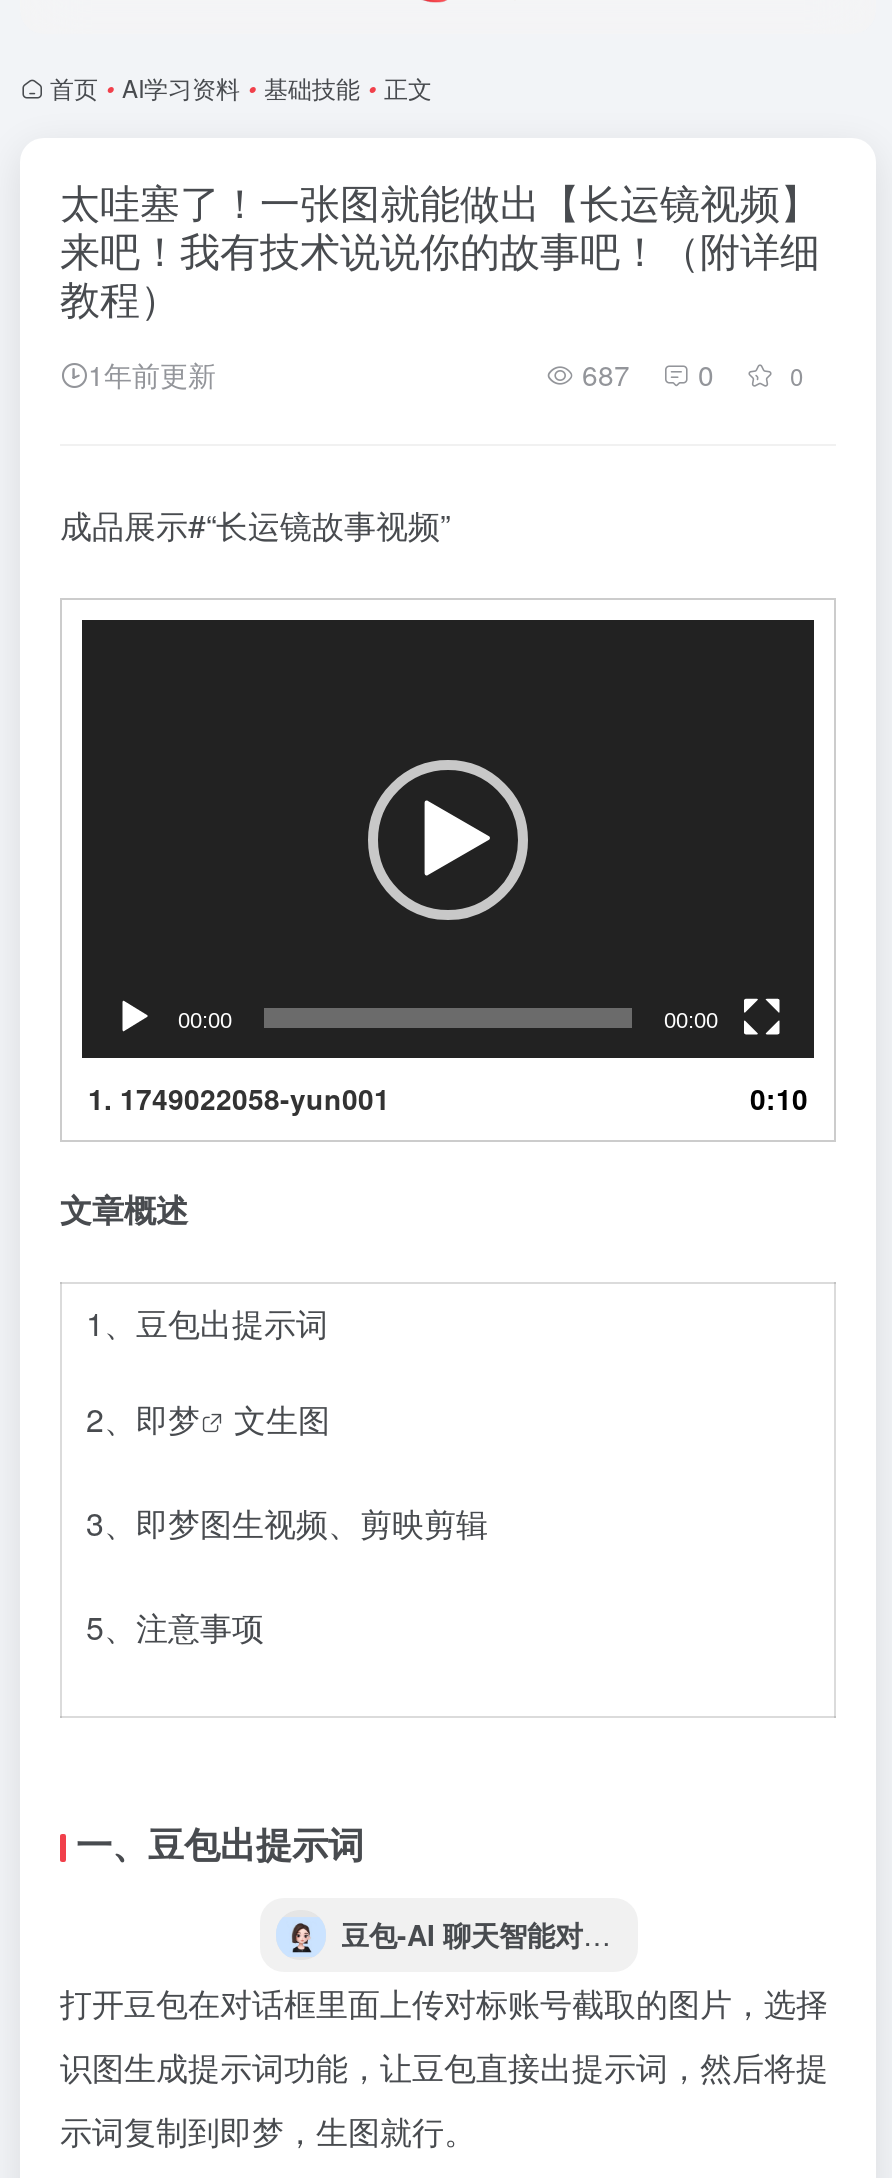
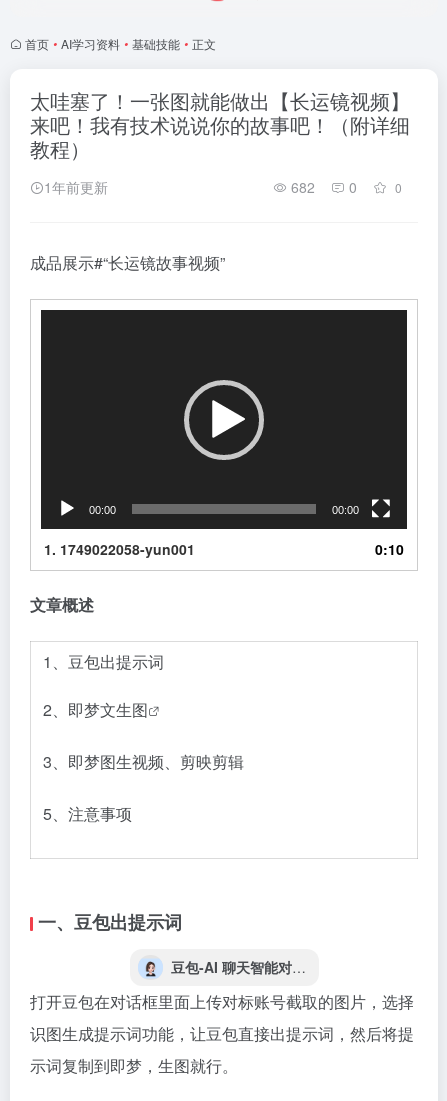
[574,354,714,394] 687 0 -> [287,177,357,197] 682 0

